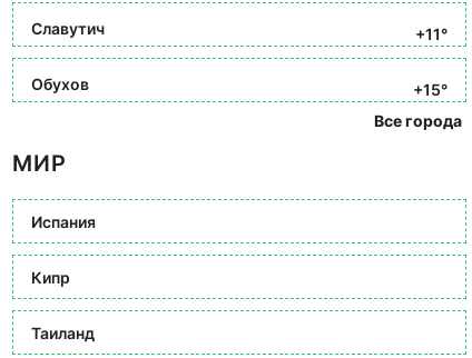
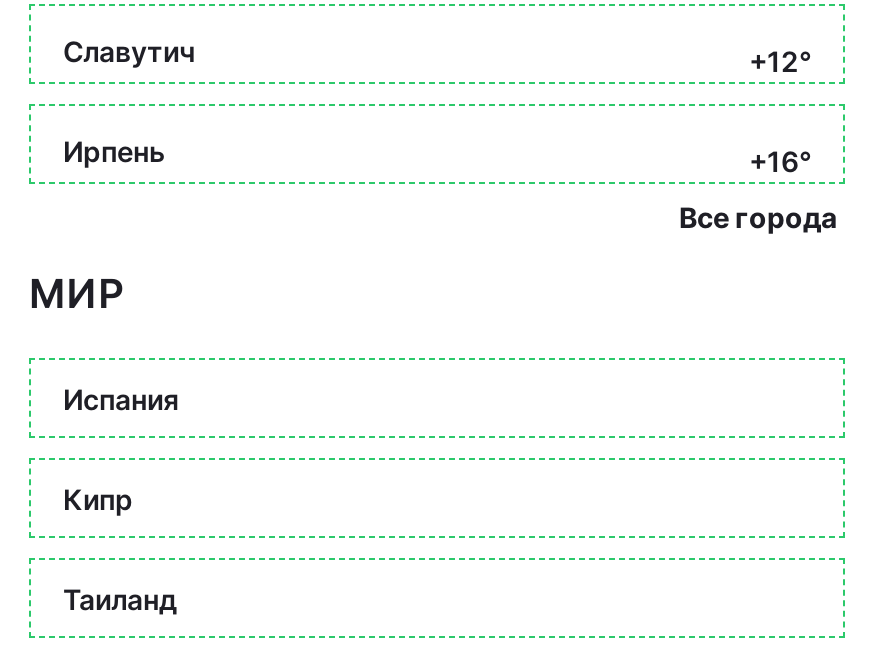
[415,24,448,43] +11° -> [749,44,811,78] +12°
[31,74,448,99] Обухов | +15° -> [63,133,811,178] Ирпень | +16°

